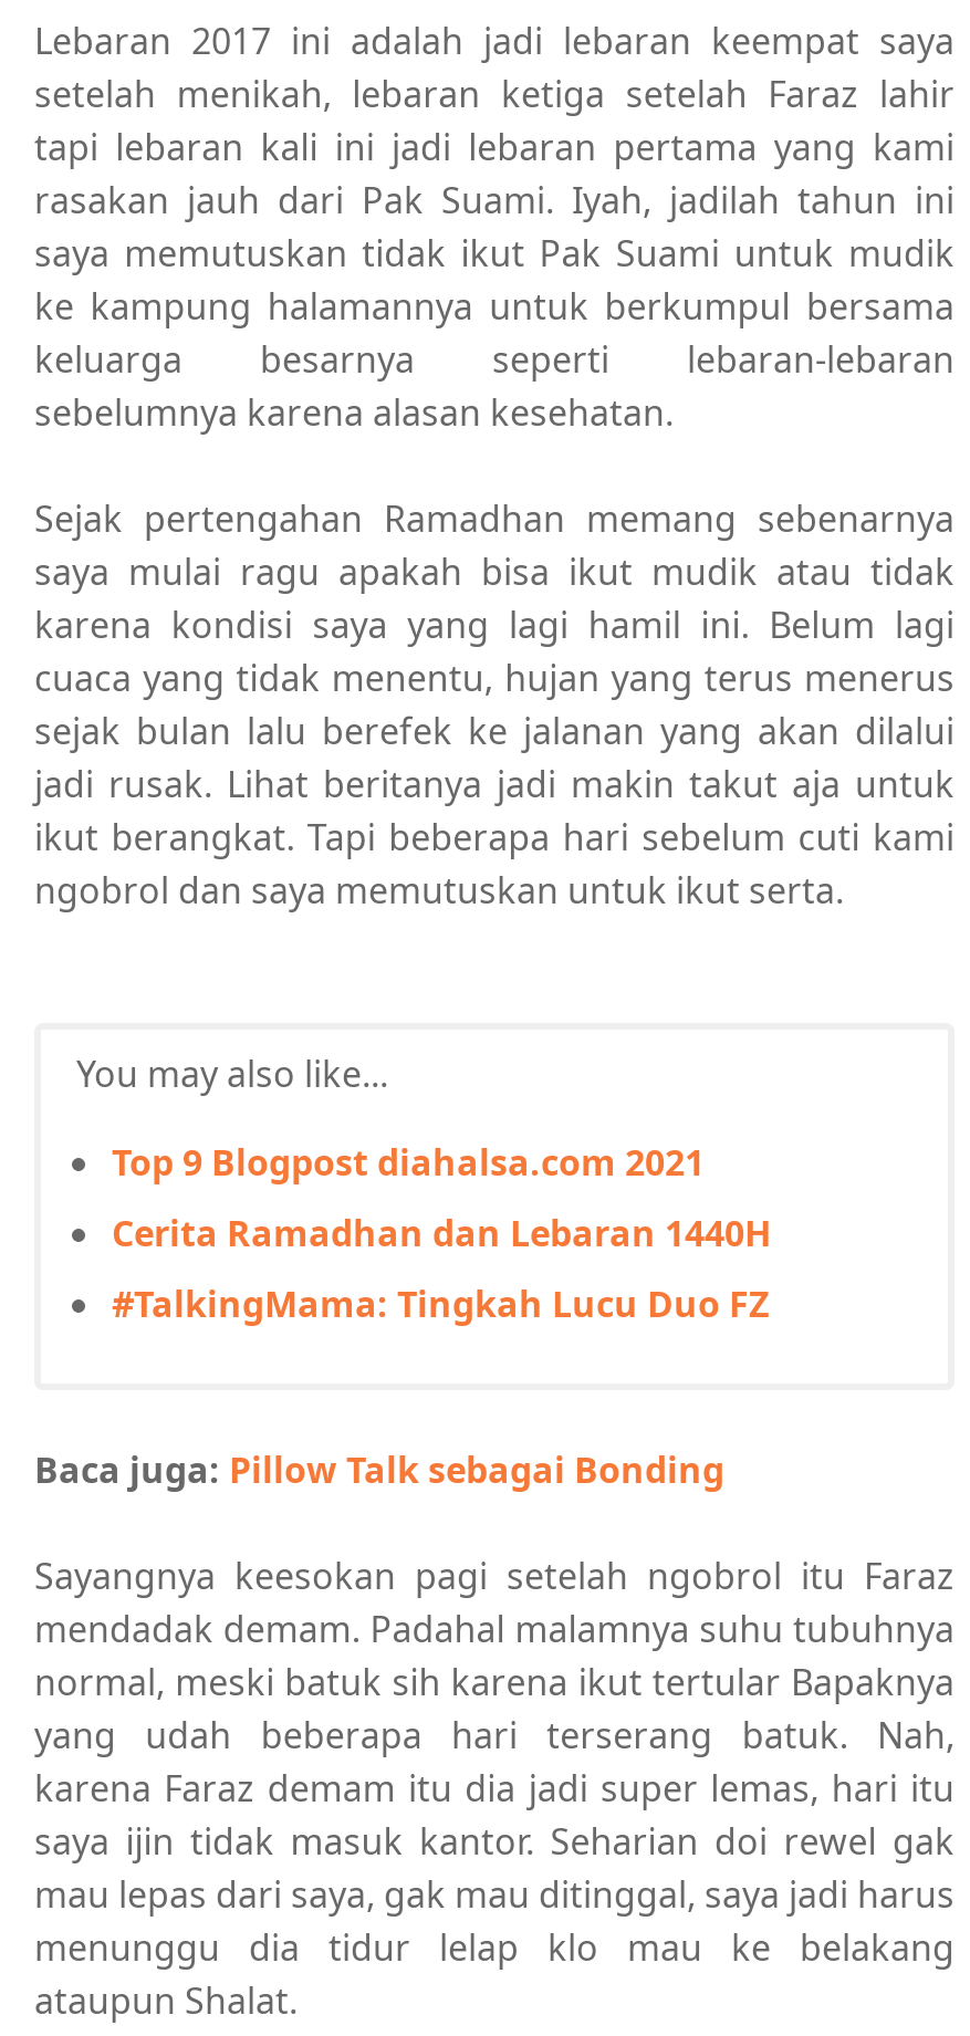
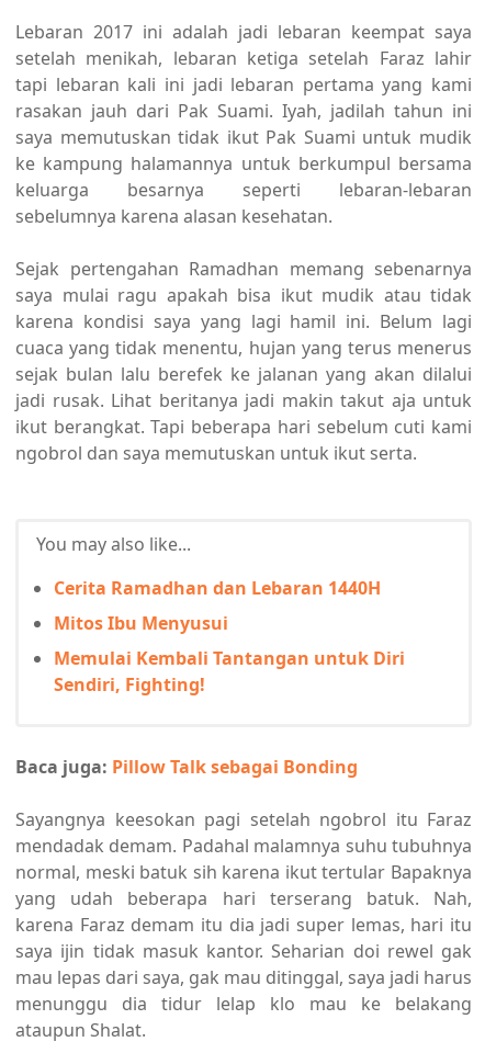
[112,1138,705,1187] Top 9 Blogpost diahalsa.com 2021 -> none
moved [112,1209,771,1258] -> [54,576,381,600]: Cerita Ramadhan dan Lebaran 1440H
[112,1280,769,1328] #TalkingMama: Tingkah Lucu Duo FZ -> [54,611,405,697] Mitos Ibu Menyusui | Memulai Kembali Tantangan untuk Diri | Sendiri, Fighting!

